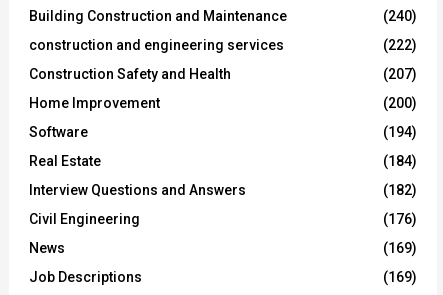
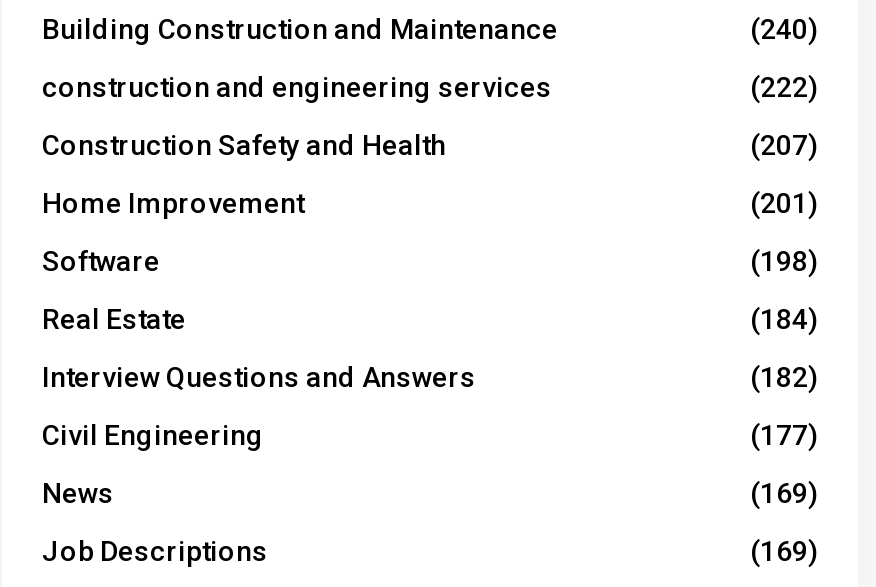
[383,95,417,111] (200) -> [750,188,818,220] (201)
[383,124,417,140] (194) -> [750,246,818,278] (198)
[383,211,417,227] (176) -> [750,420,818,452] (177)

